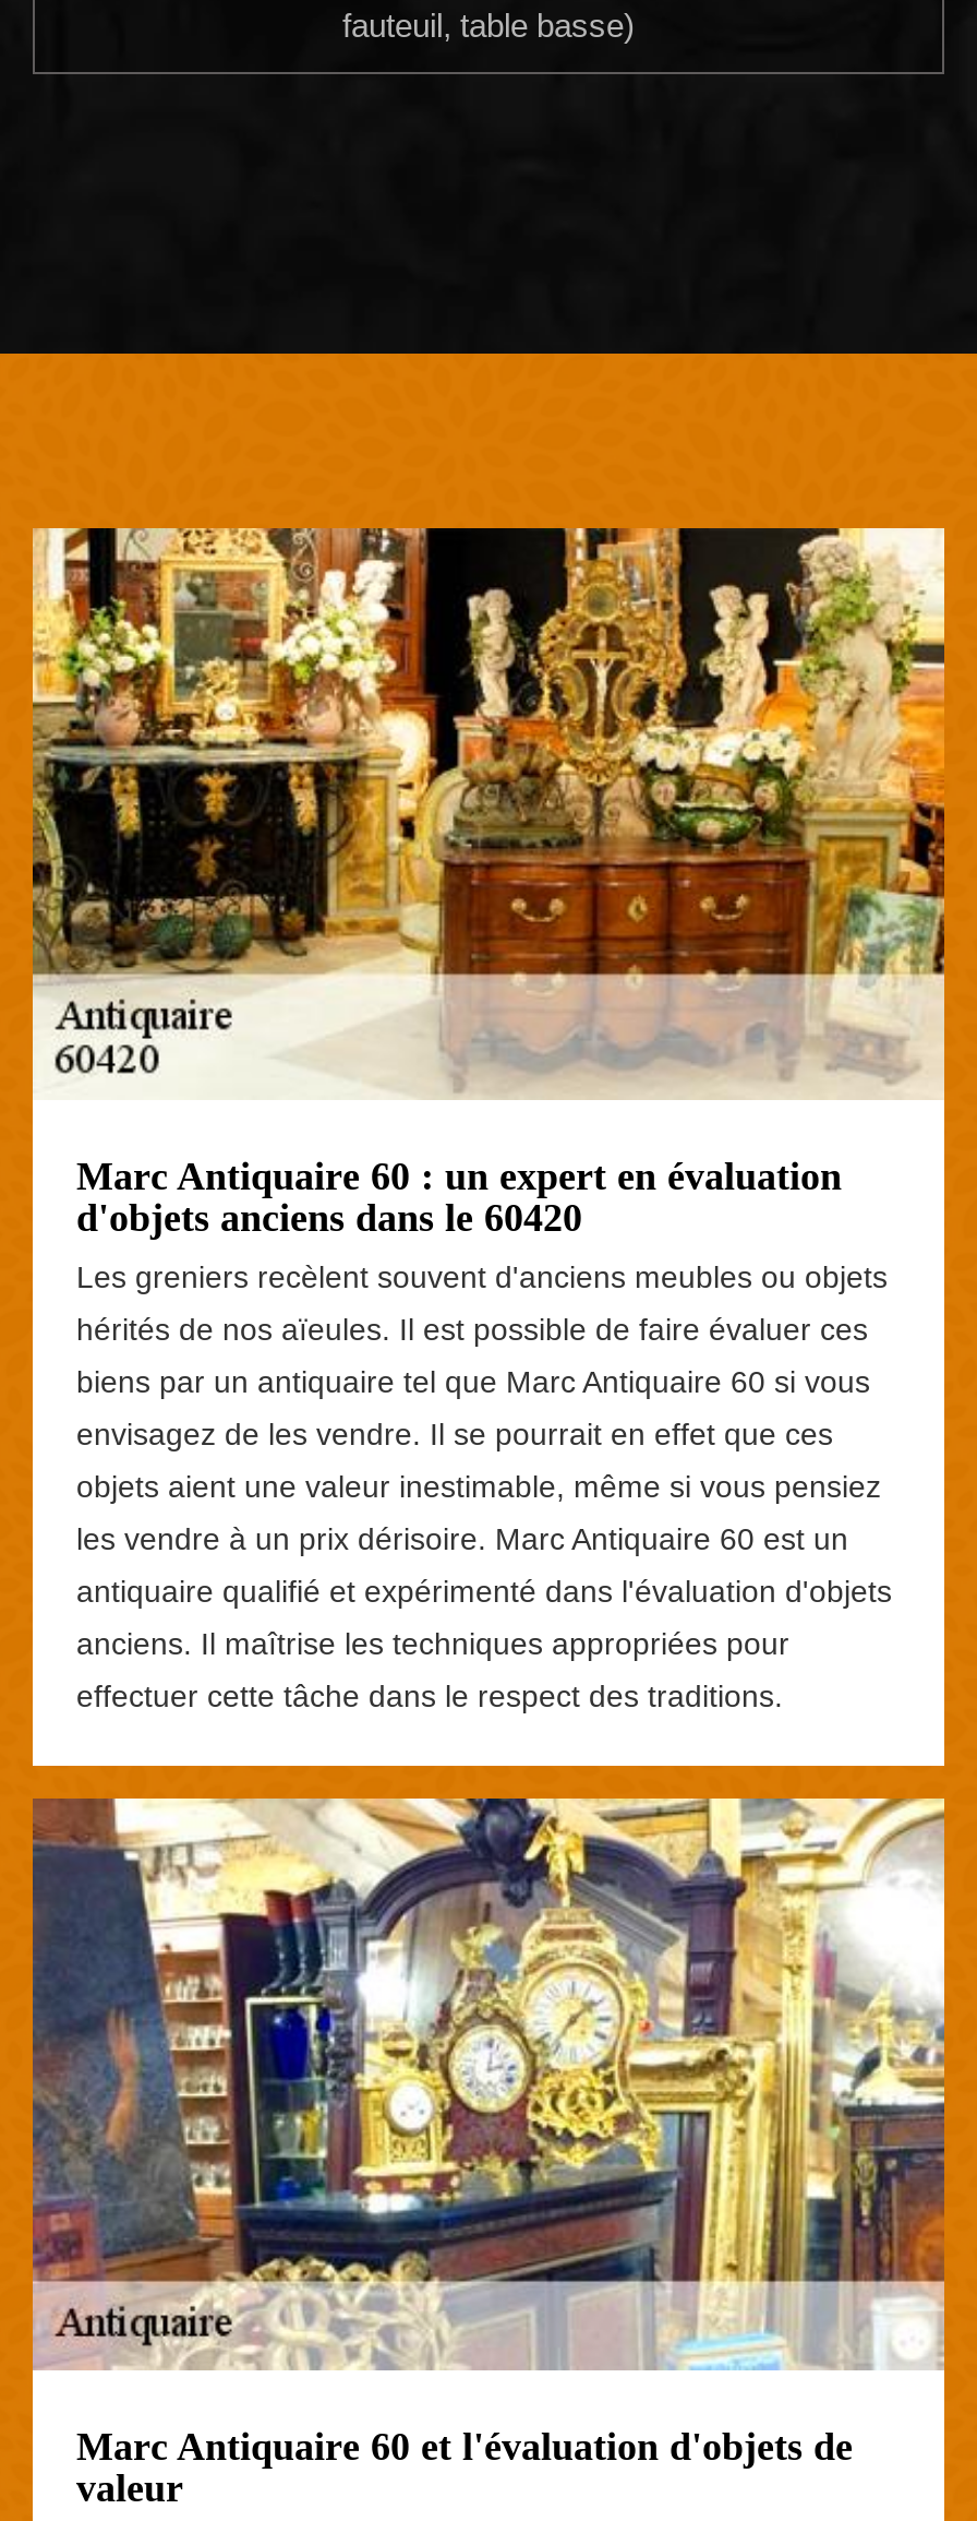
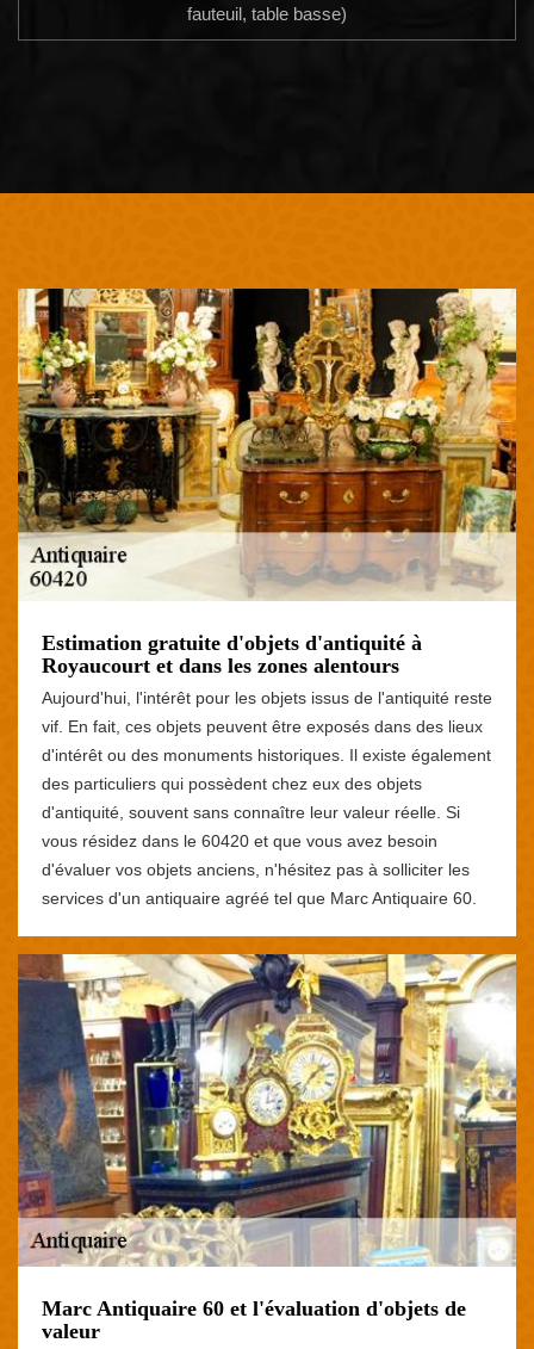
[76,1155,892,1713] Marc Antiquaire 60 : un expert en évaluation | d'objets anciens dans le 60420 | Les greniers recèlent souvent d'anciens meubles ou objets | hérités de nos aïeules. Il est possible de faire évaluer ces | biens par un antiquaire tel que Marc Antiquaire 60 si vous | envisagez de les vendre. Il se pourrait en effet que ces | objets aient une valeur inestimable, même si vous pensiez | les vendre à un prix dérisoire. Marc Antiquaire 60 est un | antiquaire qualifié et expérimenté dans l'évaluation d'objets | anciens. Il maîtrise les techniques appropriées pour | effectuer cette tâche dans le respect des traditions. -> [42,631,492,908] Estimation gratuite d'objets d'antiquité à | Royaucourt et dans les zones alentours | Aujourd'hui, l'intérêt pour les objets issus de l'antiquité reste | vif. En fait, ces objets peuvent être exposés dans des lieux | d'intérêt ou des monuments historiques. Il existe également | des particuliers qui possèdent chez eux des objets | d'antiquité, souvent sans connaître leur valeur réelle. Si | vous résidez dans le 60420 et que vous avez besoin | d'évaluer vos objets anciens, n'hésitez pas à solliciter les | services d'un antiquaire agréé tel que Marc Antiquaire 60.

